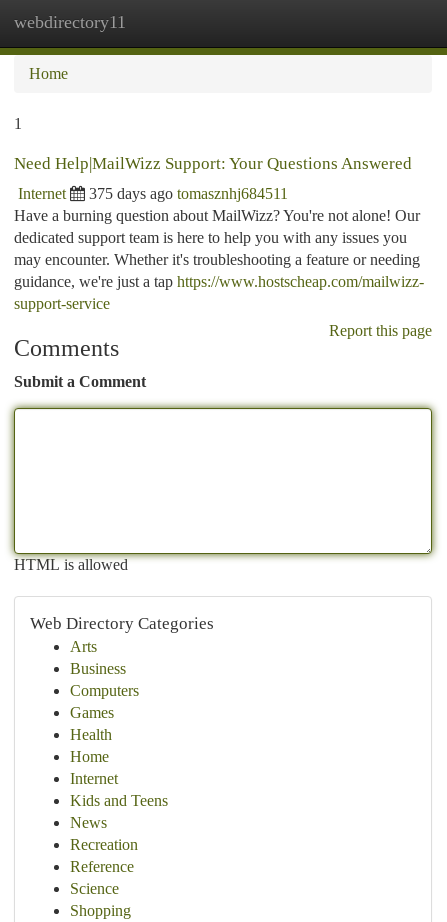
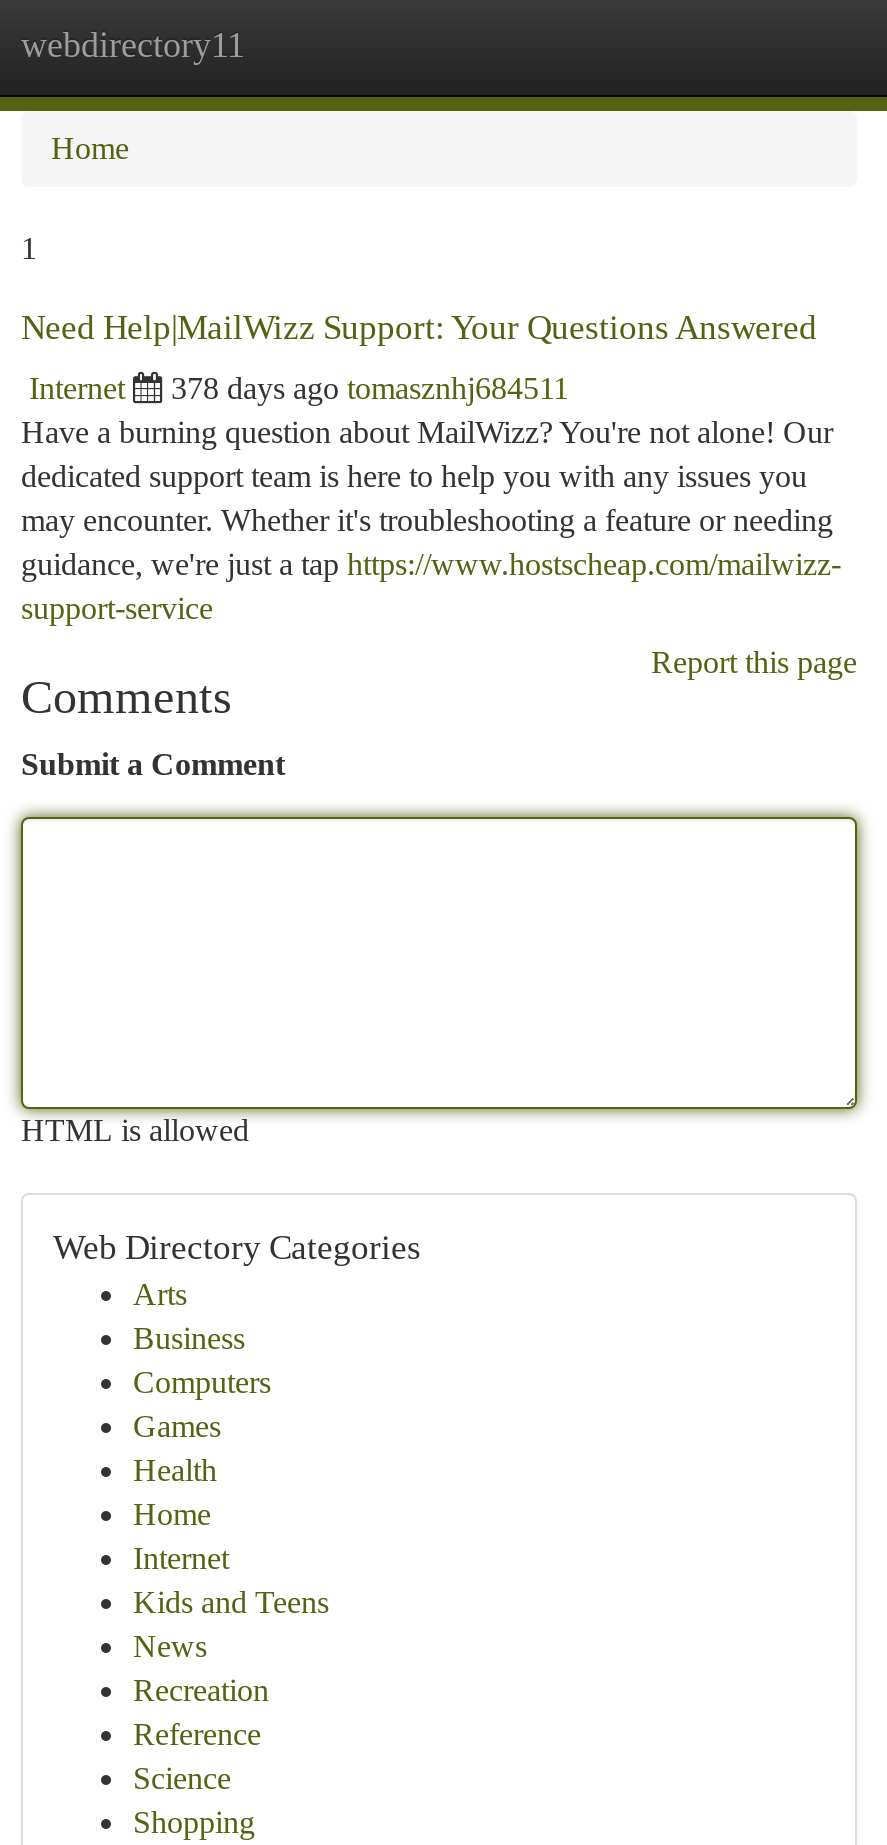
[89,185,288,202] 375 days ago tomasznhj684511 -> [171,371,569,405] 378 days ago tomasznhj684511

